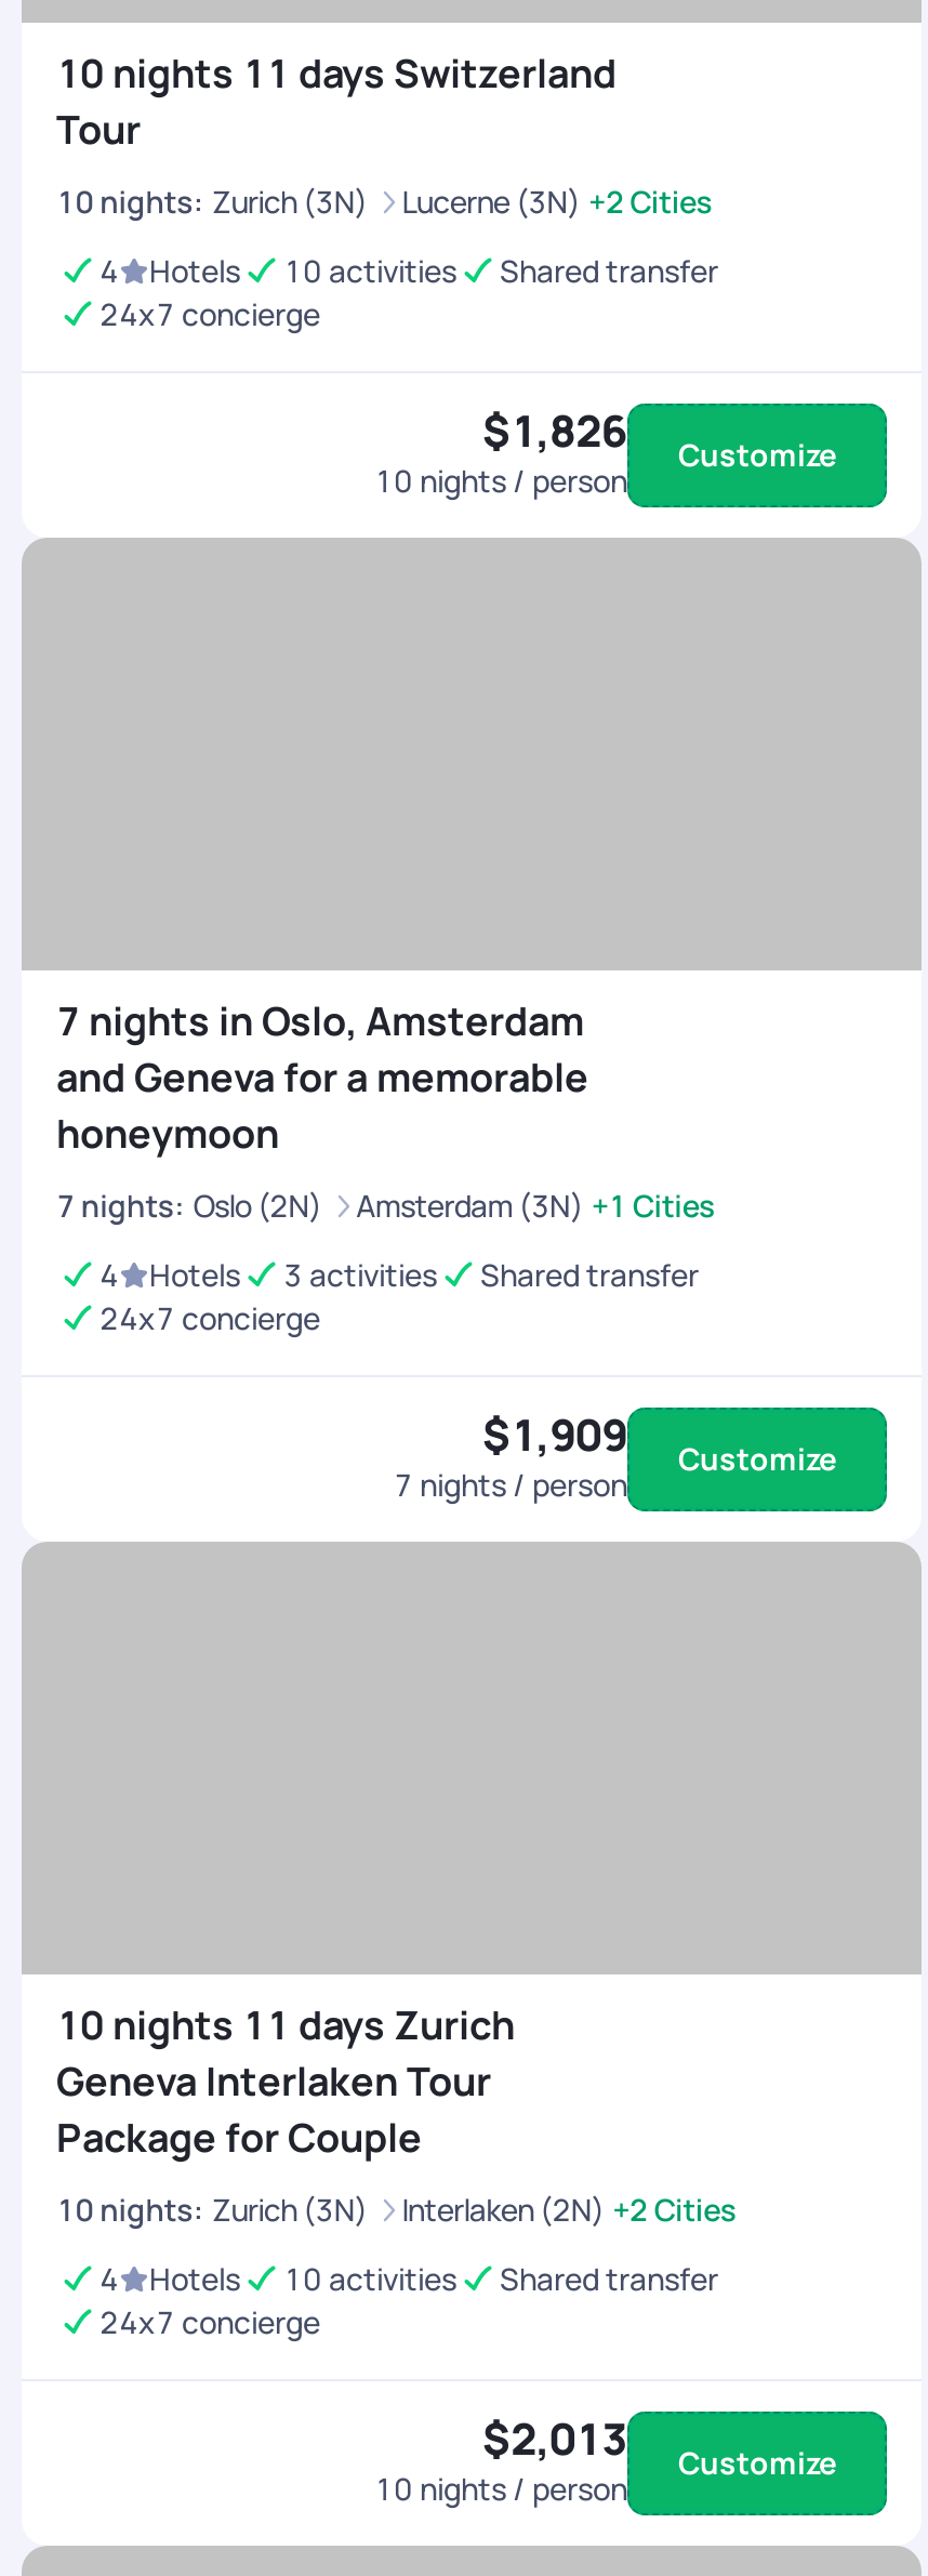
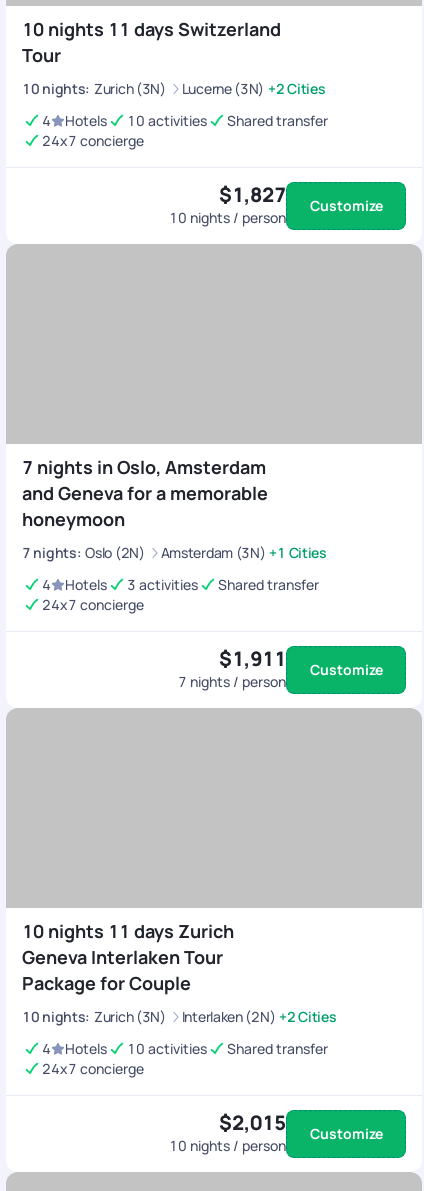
[482,401,836,475] $1,826 Customize -> [219,181,382,215] $1,827 Customize
[482,1405,836,1479] $1,909 Customize -> [219,645,382,679] $1,911 Customize
[482,2409,836,2483] $2,013 Customize -> [219,1109,382,1143] $2,015 Customize

